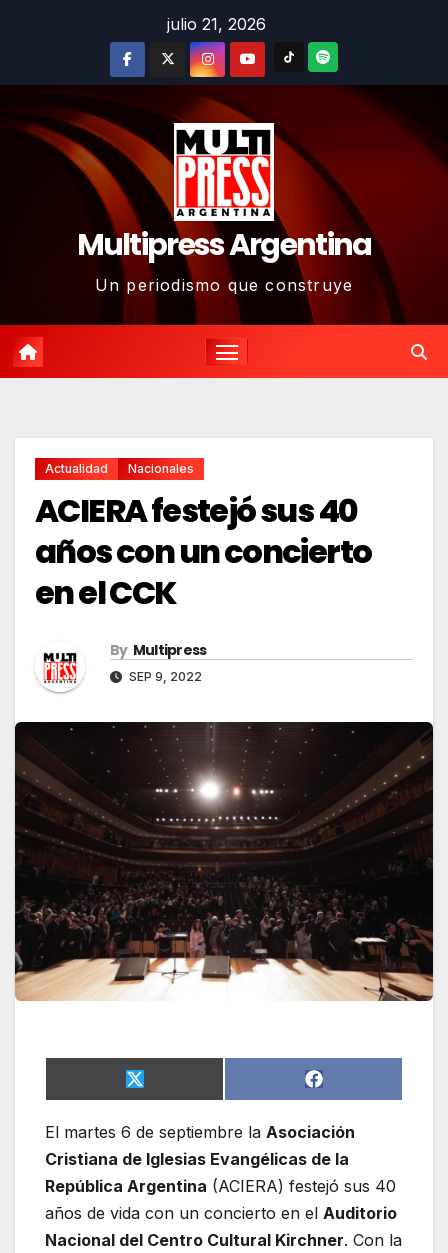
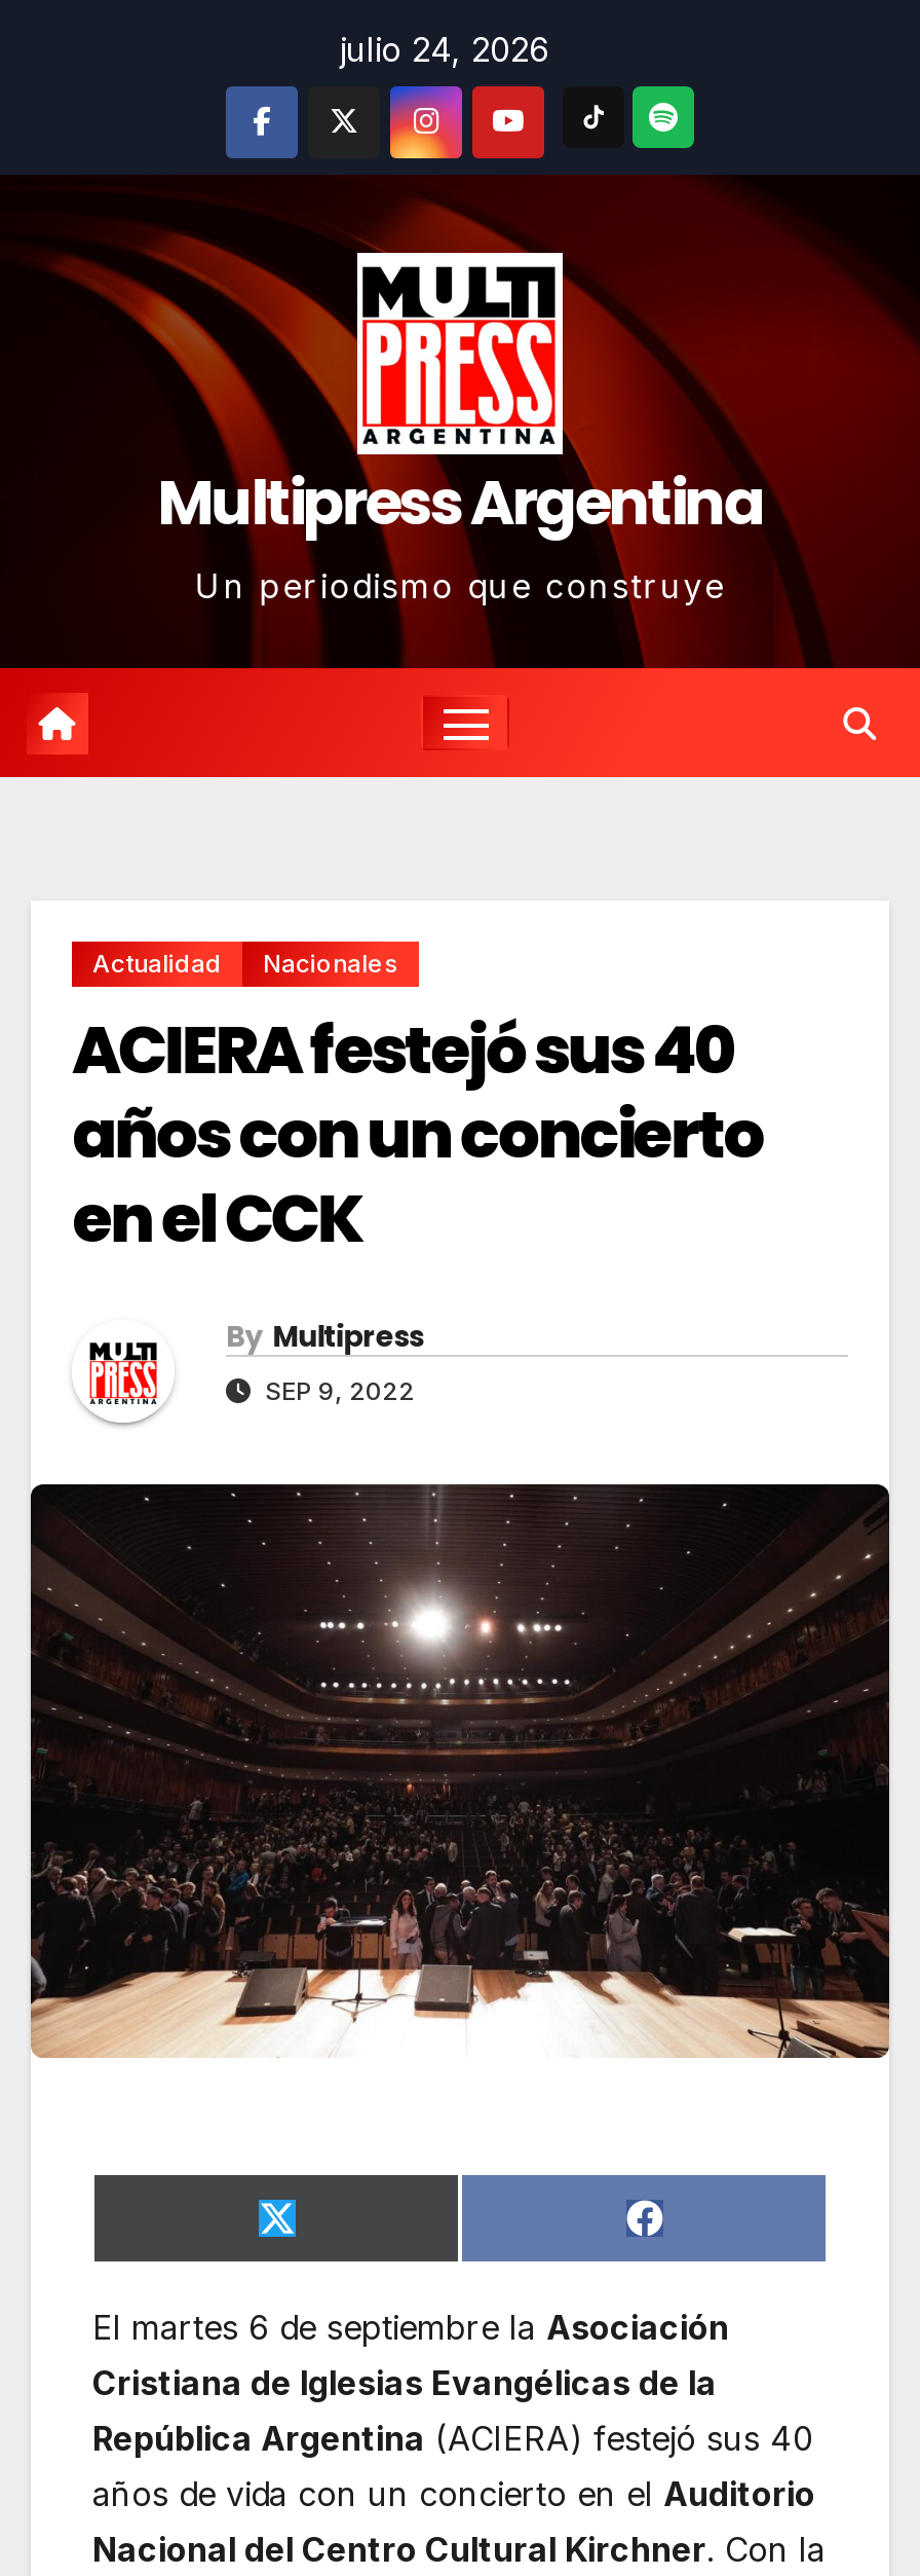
[167,14,266,34] julio 21, 2026 -> [340,29,549,70] julio 24, 2026

